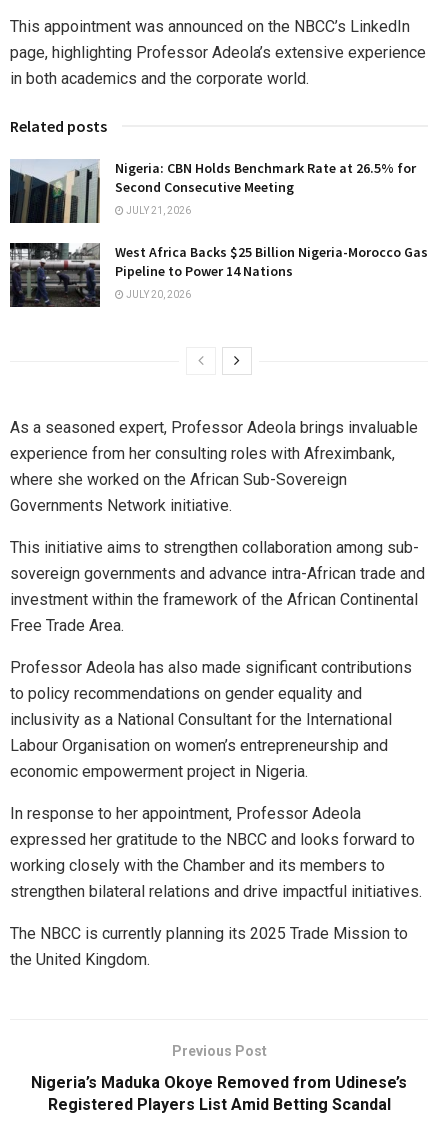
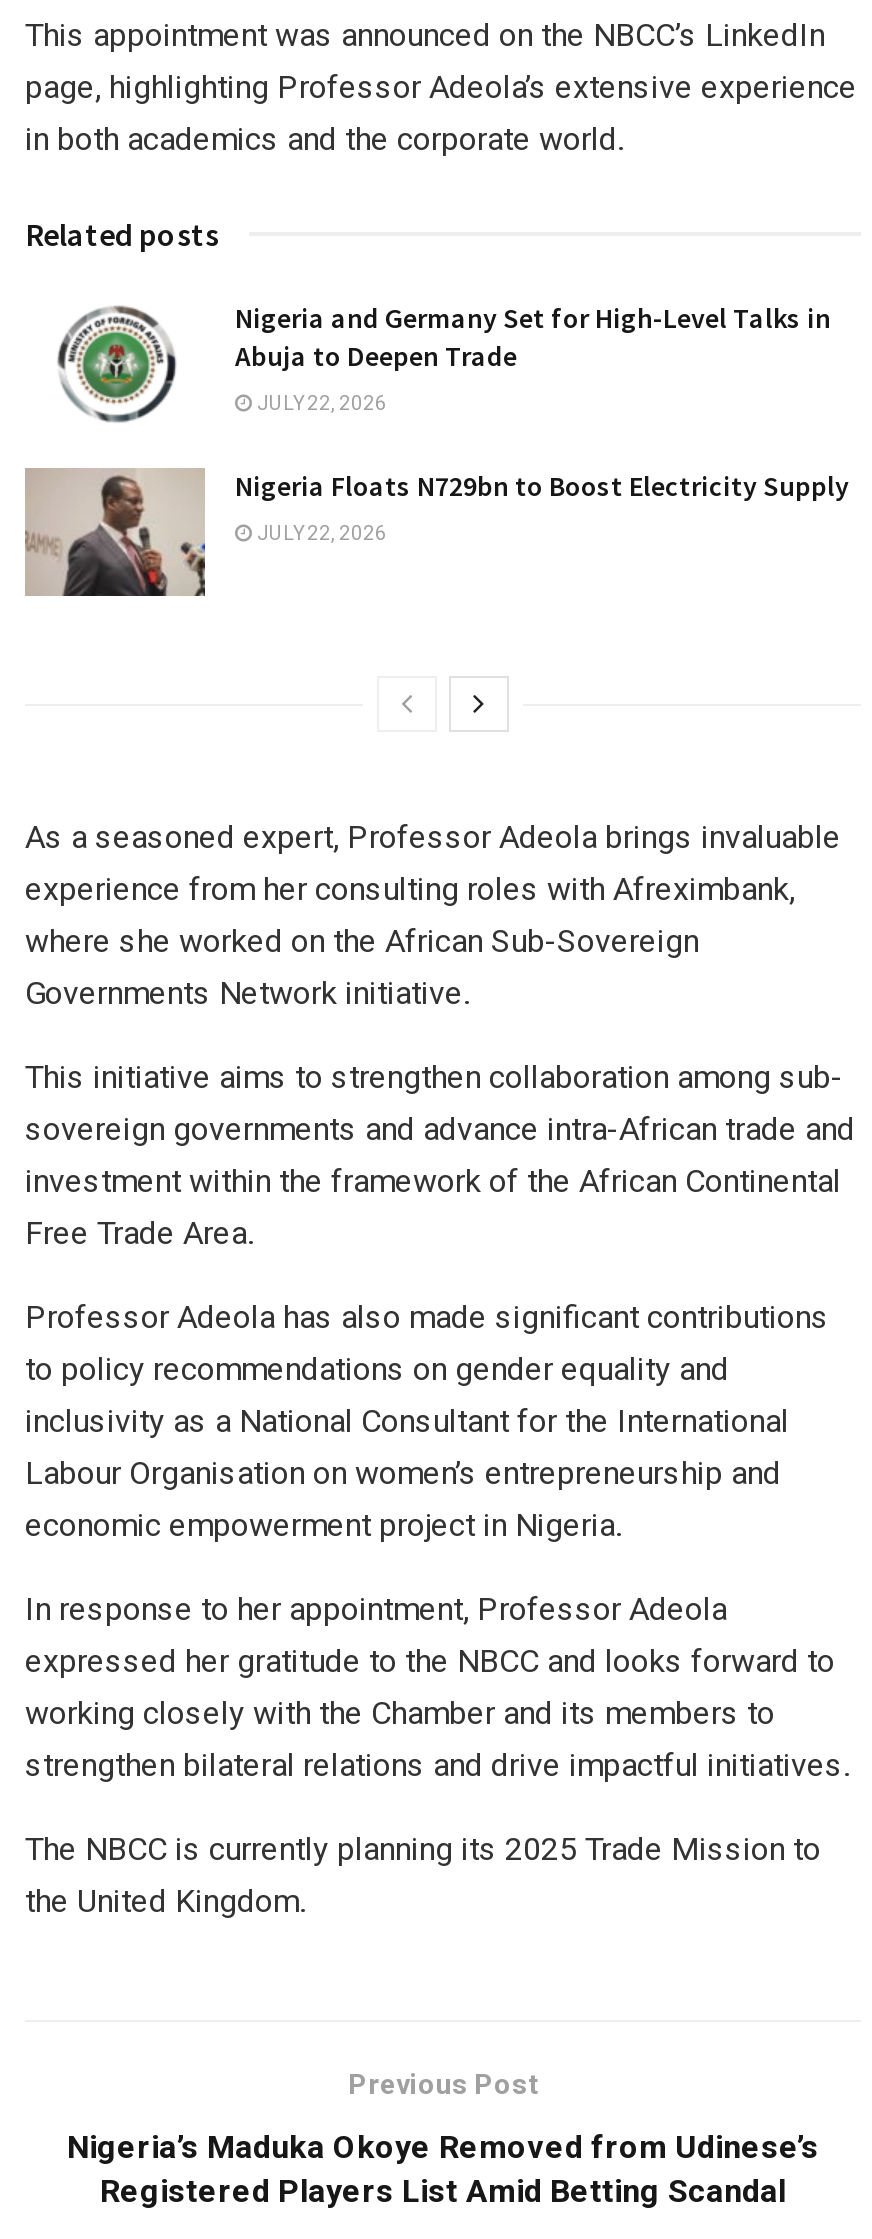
[9,159,416,224] [image] | Nigeria: CBN Holds Benchmark Rate at 26.5% for | Second Consecutive Meeting -> [25,300,831,428] [image] | Nigeria and Germany Set for High-Level Talks in | Abuja to Deepen Trade
[124,205,191,216] JULY 21, 2026 -> [253,392,387,414] JULY 22, 2026
[9,242,428,308] [image] | West Africa Backs $25 Billion Nigeria-Morocco Gas | Pipeline to Power 14 Nations -> [23,468,849,598] [image] | Nigeria Floats N729bn to Boost Electricity Supply
[124,289,191,300] JULY 20, 2026 -> [253,522,387,544] JULY 22, 2026

